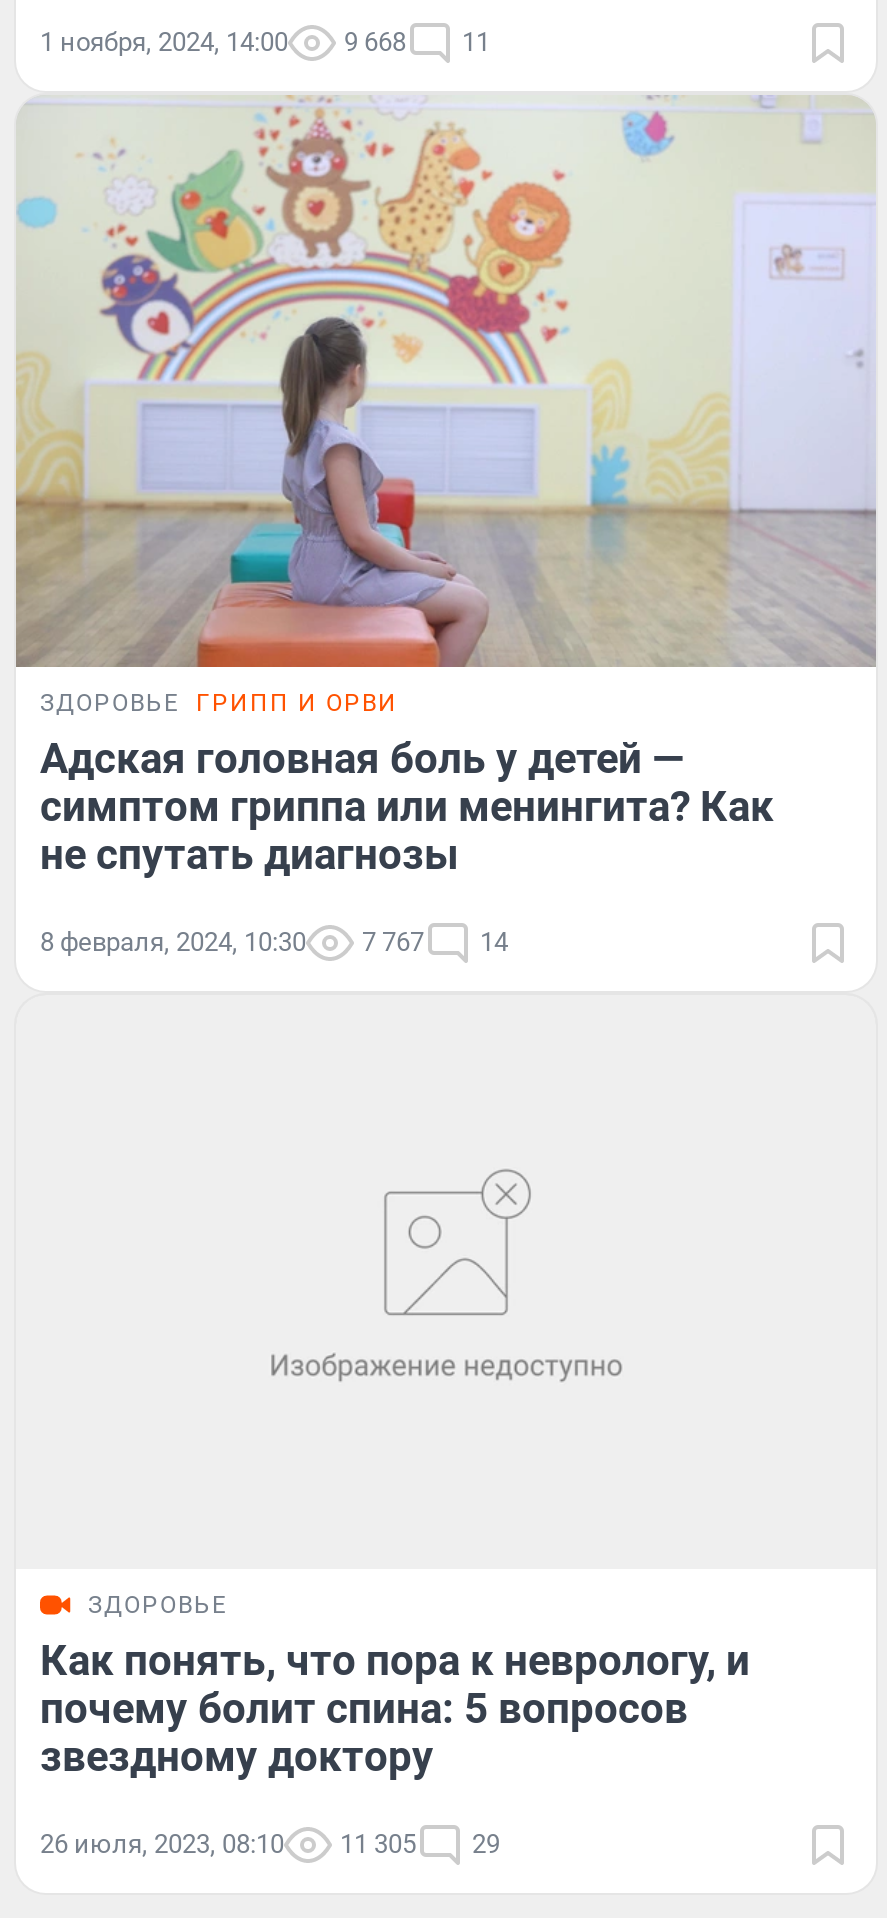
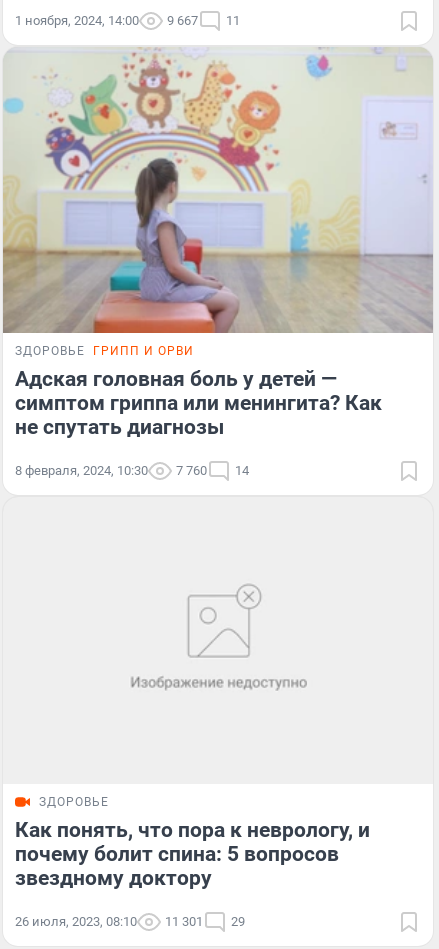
[40,26,490,56] 1 ноября, 2024, 14:00 9 668 11 -> [15,13,240,28] 1 ноября, 2024, 14:00 9 667 11
[40,928,508,958] 8 февраля, 2024, 10:30 7 767 14 -> [15,463,249,478] 8 февраля, 2024, 10:30 7 760 14
[40,1829,500,1859] 26 июля, 2023, 08:10 11 305 29 -> [15,914,245,929] 26 июля, 2023, 08:10 11 301 29

